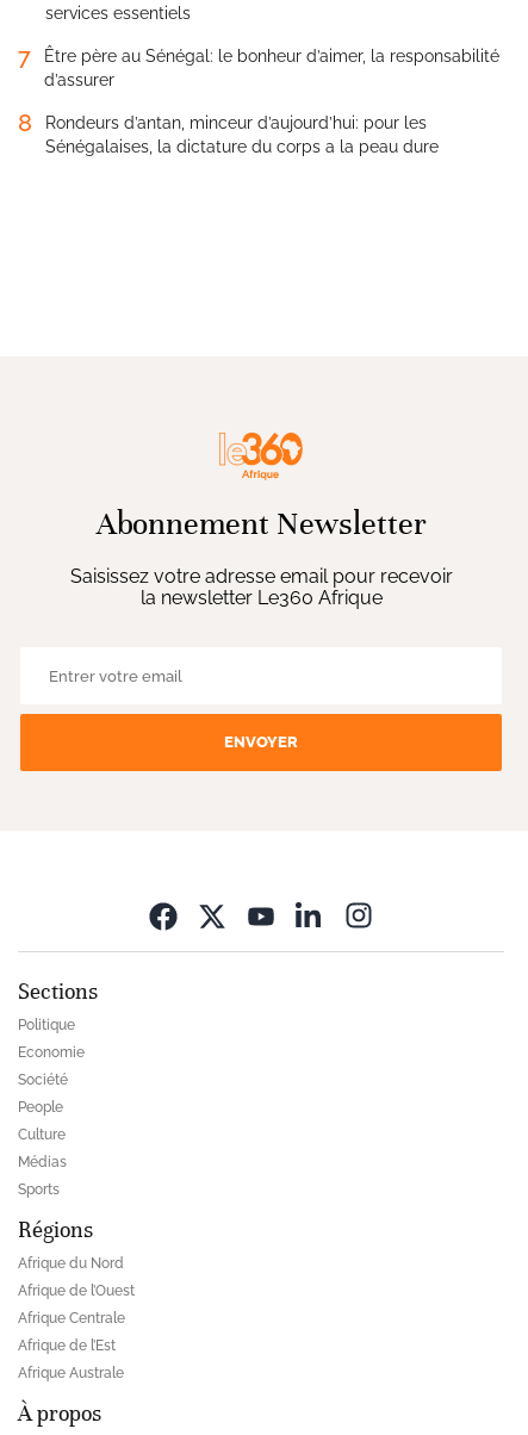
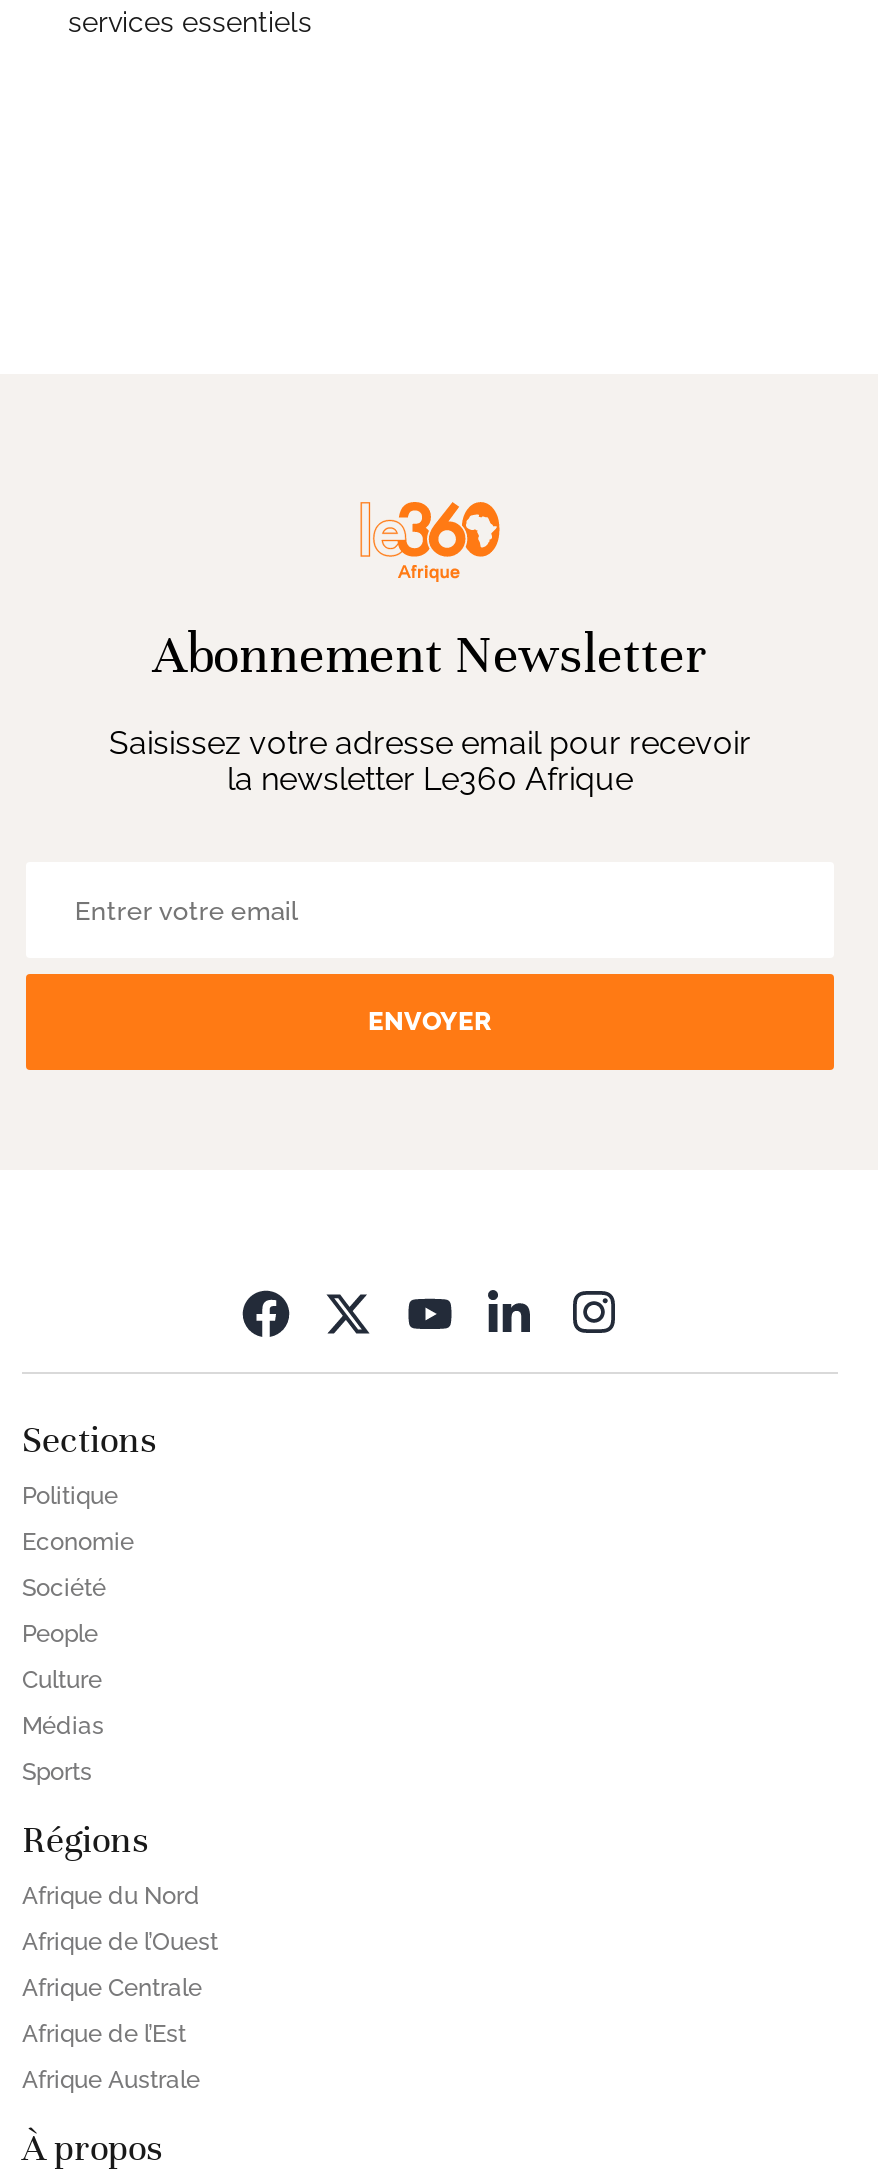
[18,42,499,156] 7 | Être père au Sénégal: le bonheur d’aimer, la responsabilité | d’assurer | 8 | Rondeurs d’antan, minceur d’aujourd’hui: pour les | Sénégalaises, la dictature du corps a la peau dure -> none

